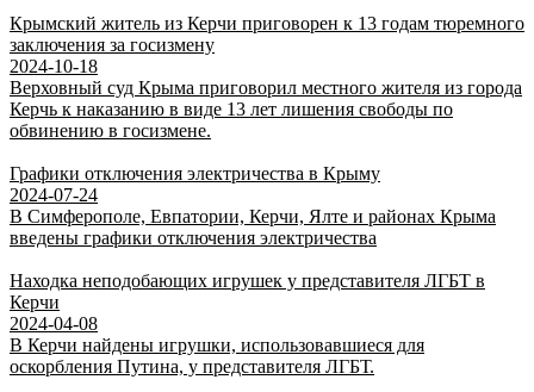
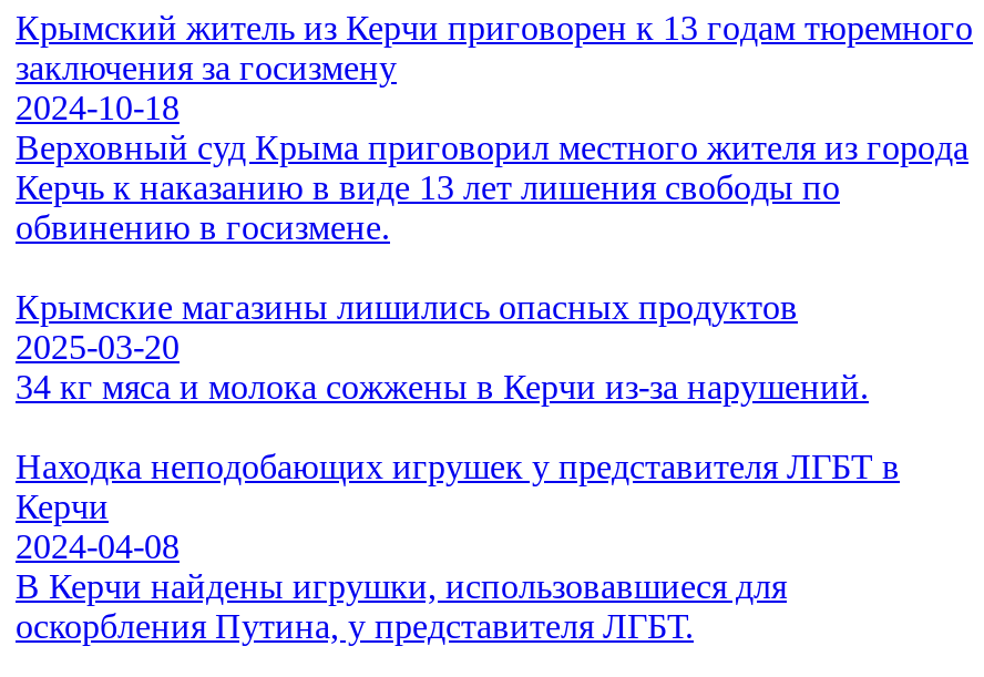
[10,164,496,248] Графики отключения электричества в Крыму | 2024-07-24 | В Симферополе, Евпатории, Керчи, Ялте и районах Крыма | введены графики отключения электричества -> [16,289,869,407] Крымские магазины лишились опасных продуктов | 2025-03-20 | 34 кг мяса и молока сожжены в Керчи из-за нарушений.

